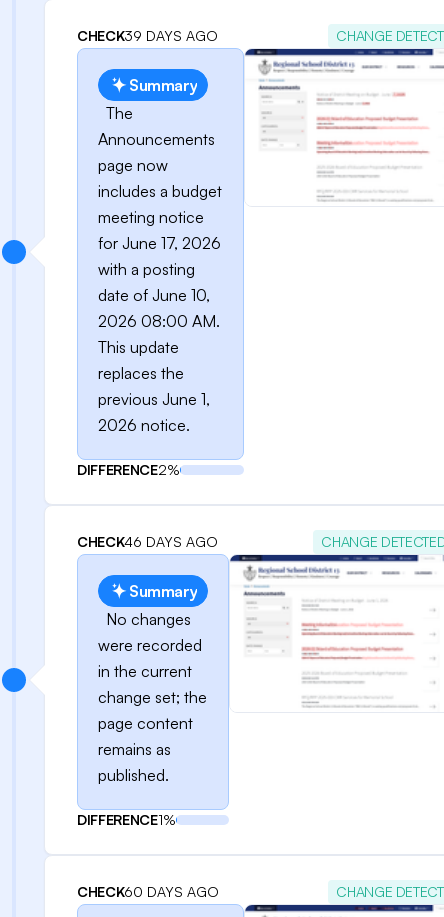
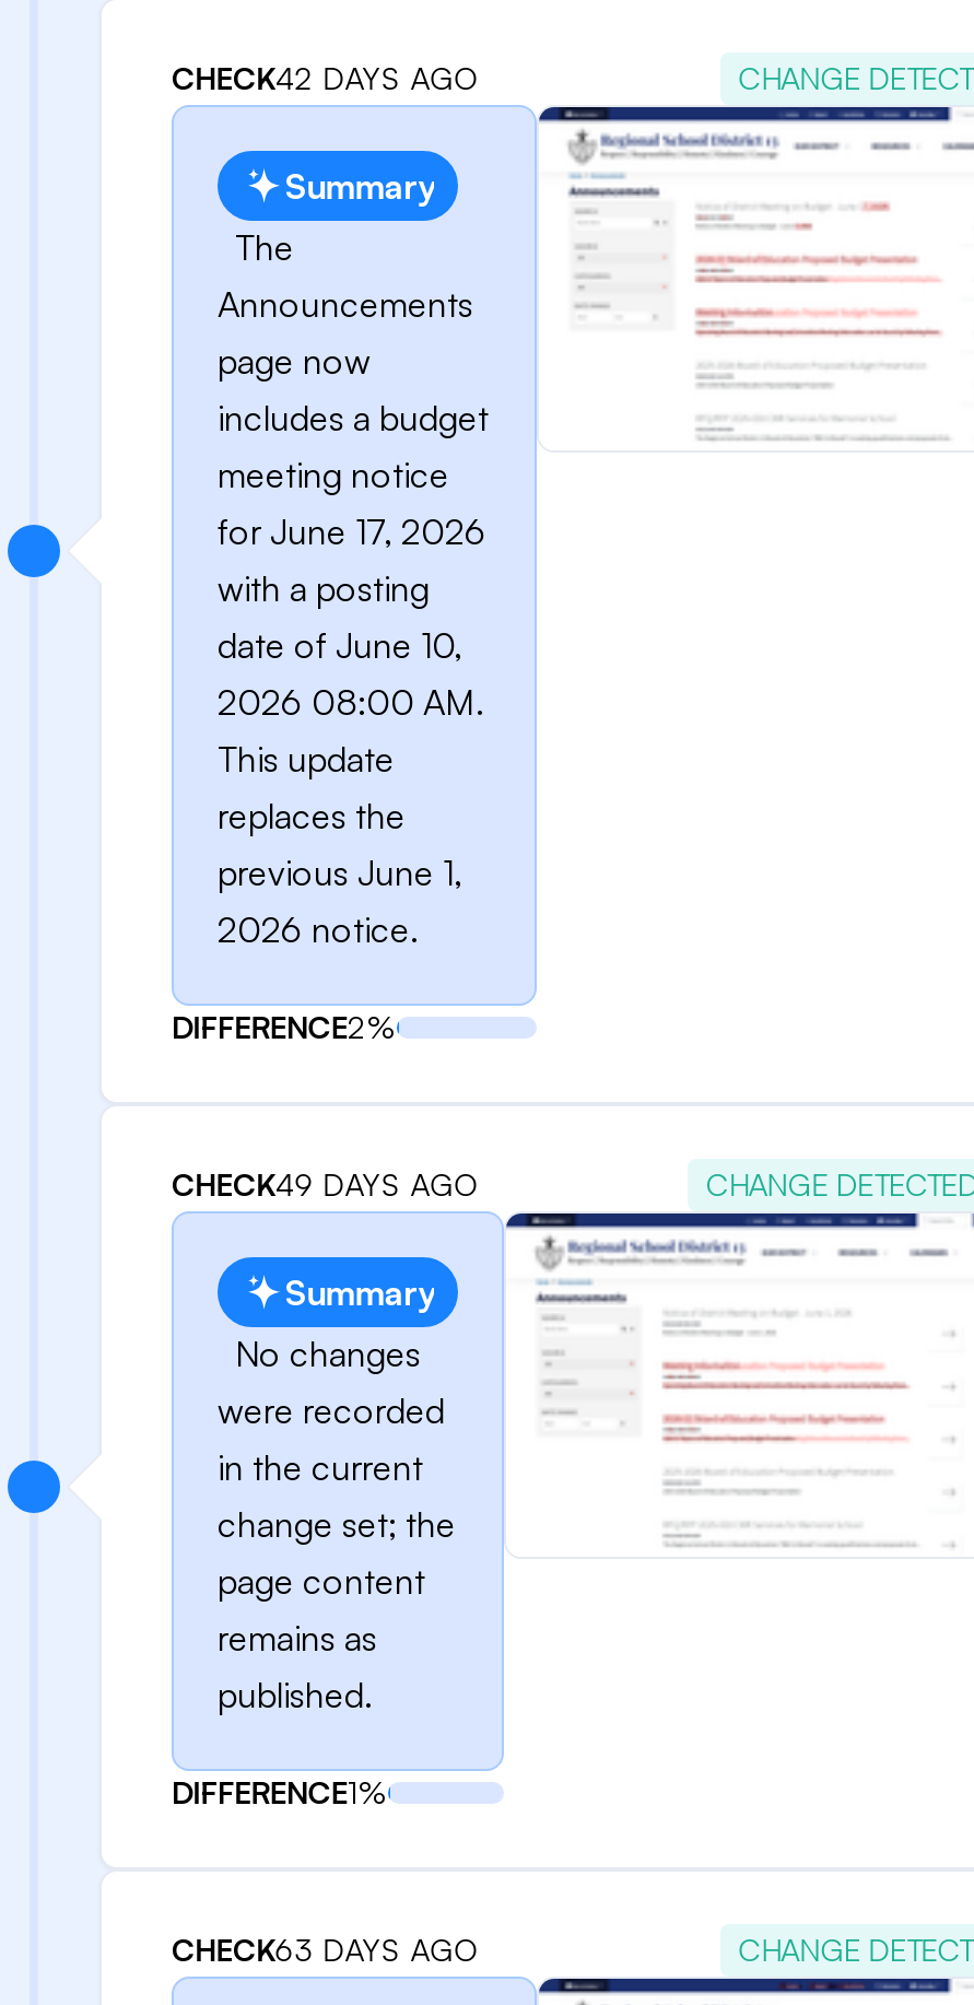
[77,27,218,44] CHECK39 DAYS AGO -> [172,59,480,96] CHECK42 DAYS AGO
[77,533,218,550] CHECK46 DAYS AGO -> [172,1165,480,1203] CHECK49 DAYS AGO
[77,883,219,900] CHECK60 DAYS AGO -> [172,1931,480,1968] CHECK63 DAYS AGO

